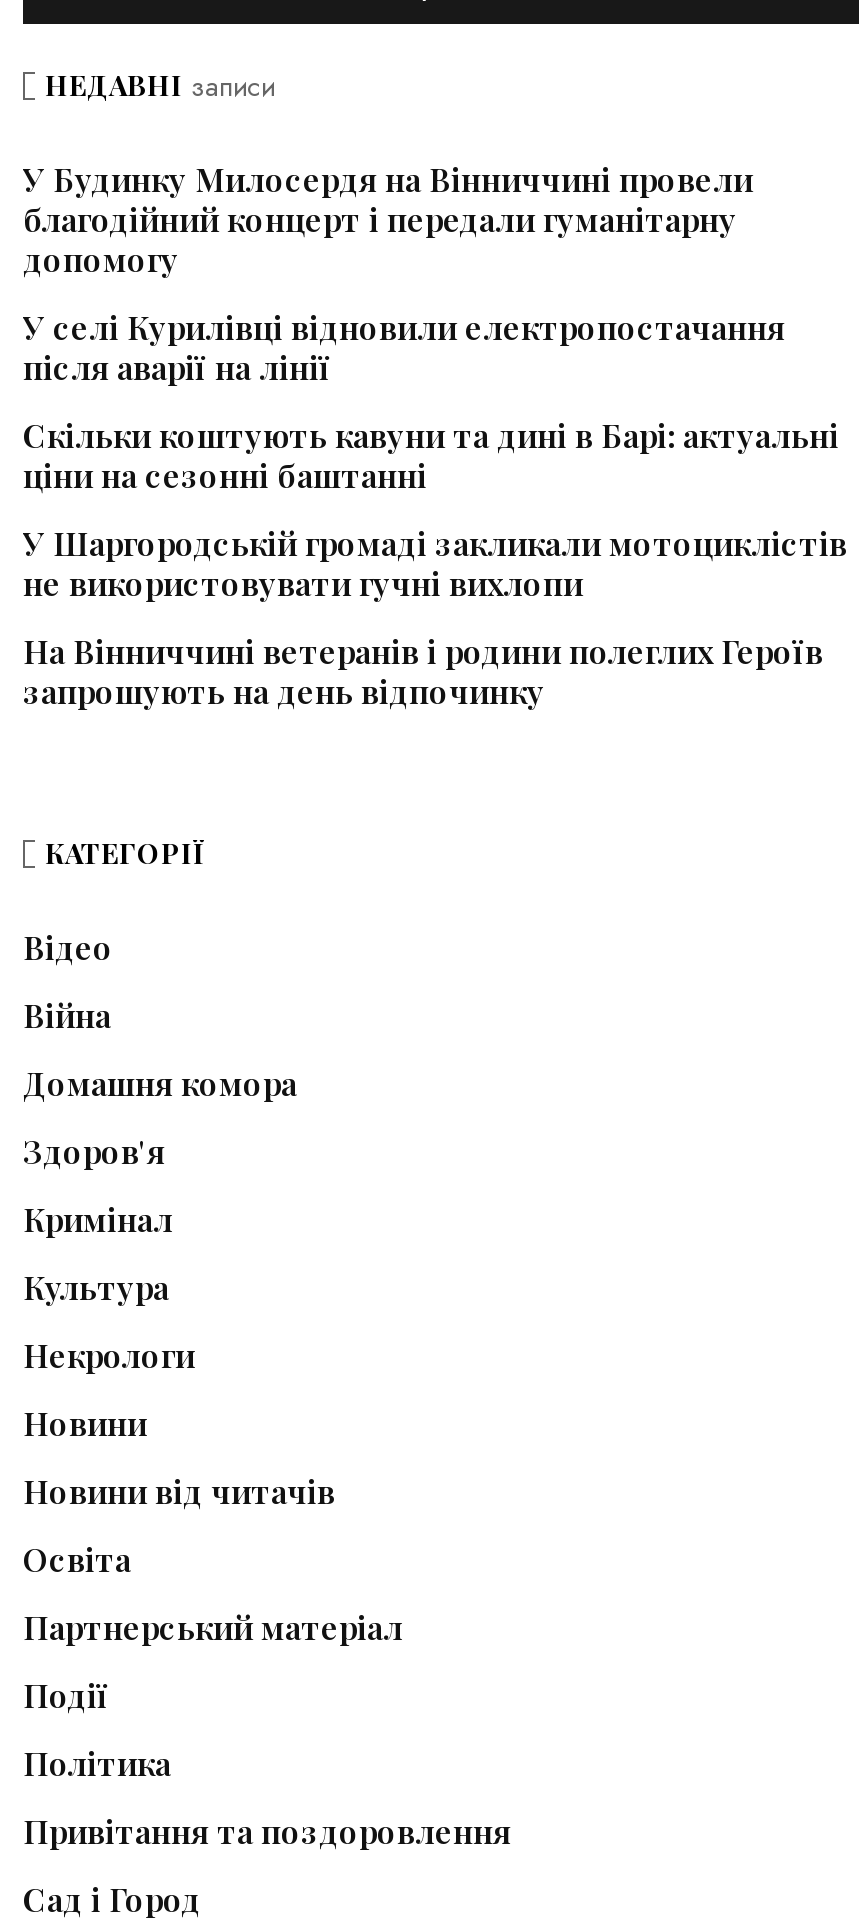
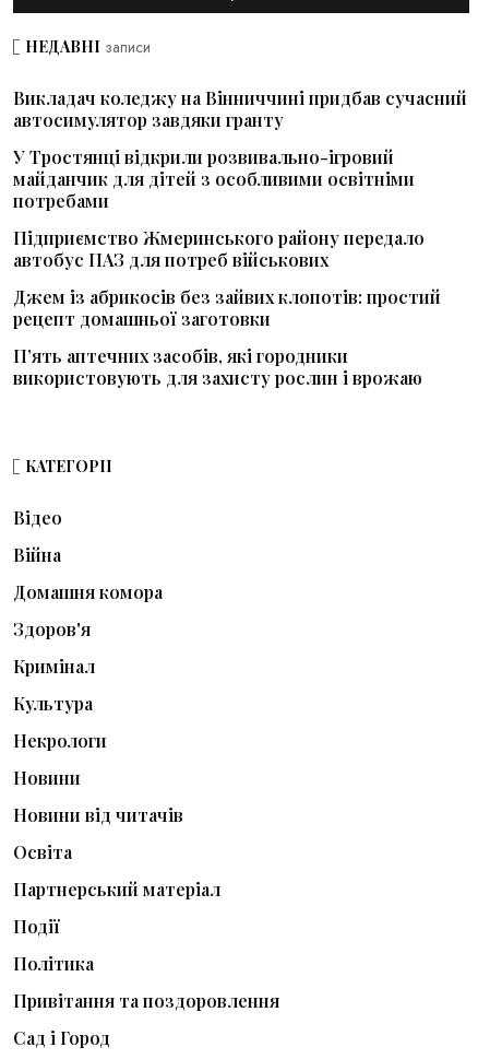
[23,157,753,279] У Будинку Милосердя на Вінниччині провели | благодійний концерт і передали гуманітарну | допомогу -> [13,86,467,131] Викладач коледжу на Вінниччині придбав сучасний | автосимулятор завдяки гранту
[23,305,785,387] У селі Курилівці відновили електропостачання | після аварії на лінії -> [13,145,415,211] У Тростянці відкрили розвивально-ігровий | майданчик для дітей з особливими освітніми | потребами
[23,413,839,495] Скільки коштують кавуни та дині в Барі: актуальні | ціни на сезонні баштанні -> [13,226,425,270] Підприємство Жмеринського району передало | автобус ПАЗ для потреб військових
[23,521,847,603] У Шаргородській громаді закликали мотоциклістів | не використовувати гучні вихлопи -> [13,285,441,330] Джем із абрикосів без зайвих клопотів: простий | рецепт домашньої заготовки
[23,629,823,711] На Вінниччині ветеранів і родини полеглих Героїв | запрошують на день відпочинку -> [13,344,422,389] П’ять аптечних засобів, які городники | використовують для захисту рослин і врожаю

